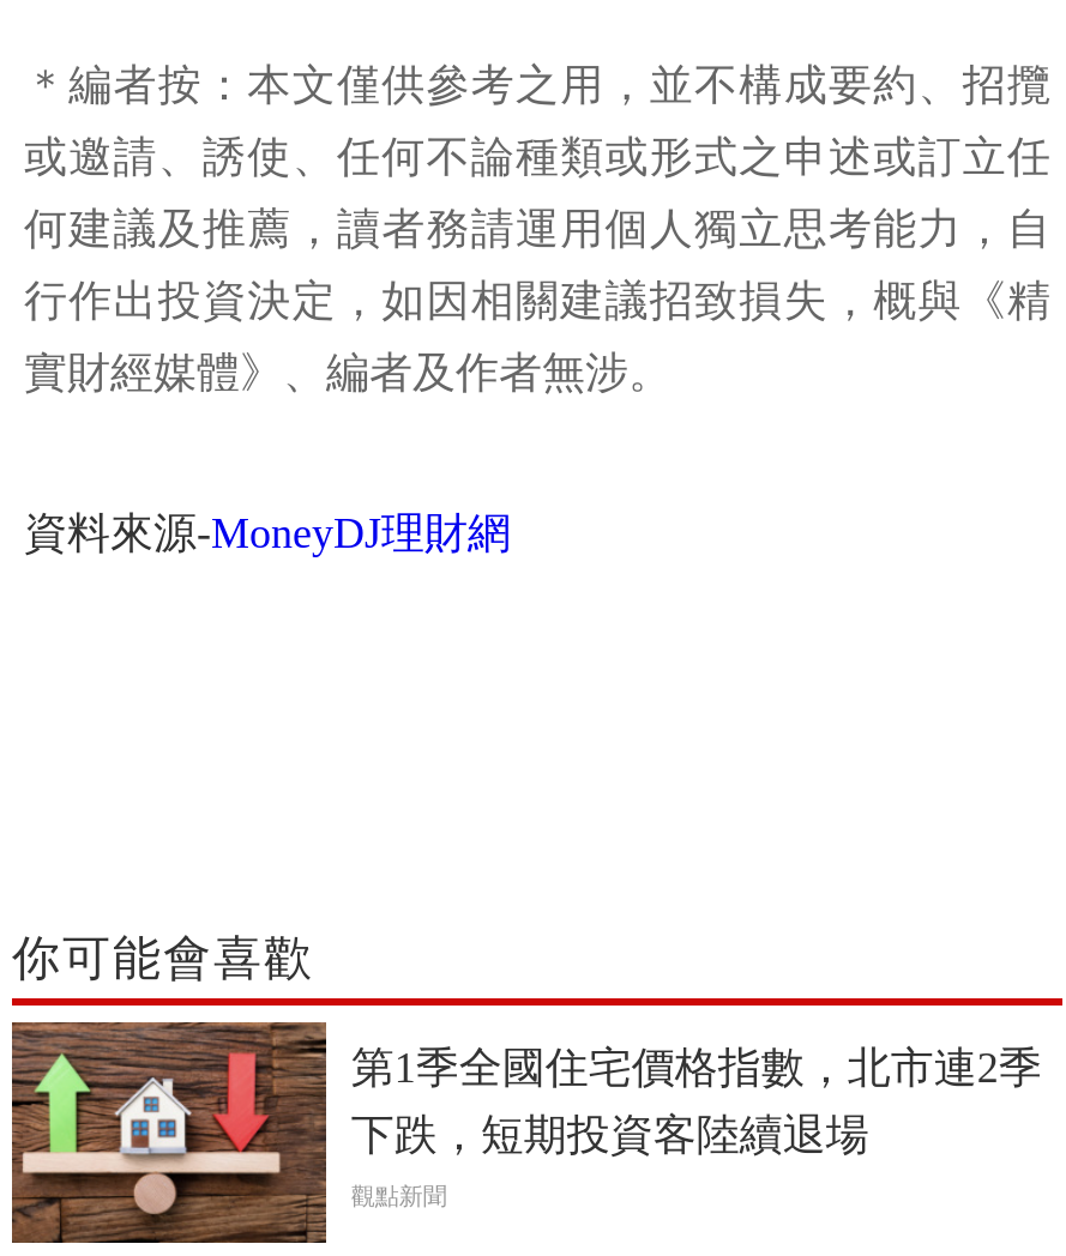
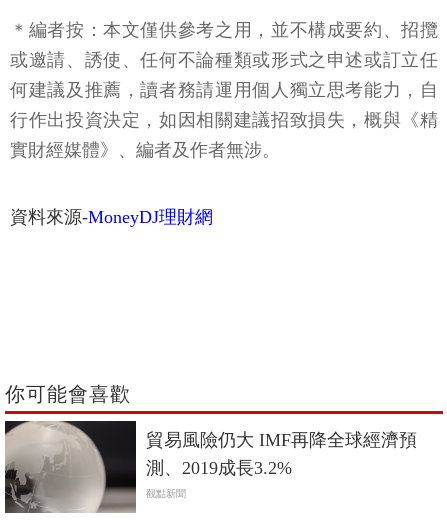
[10,1020,1042,1245] [image] | 第1季全國住宅價格指數，北市連2季 | 下跌，短期投資客陸續退場 -> [4,420,417,513] [image] | 貿易風險仍大 IMF再降全球經濟預 | 測、2019成長3.2%

